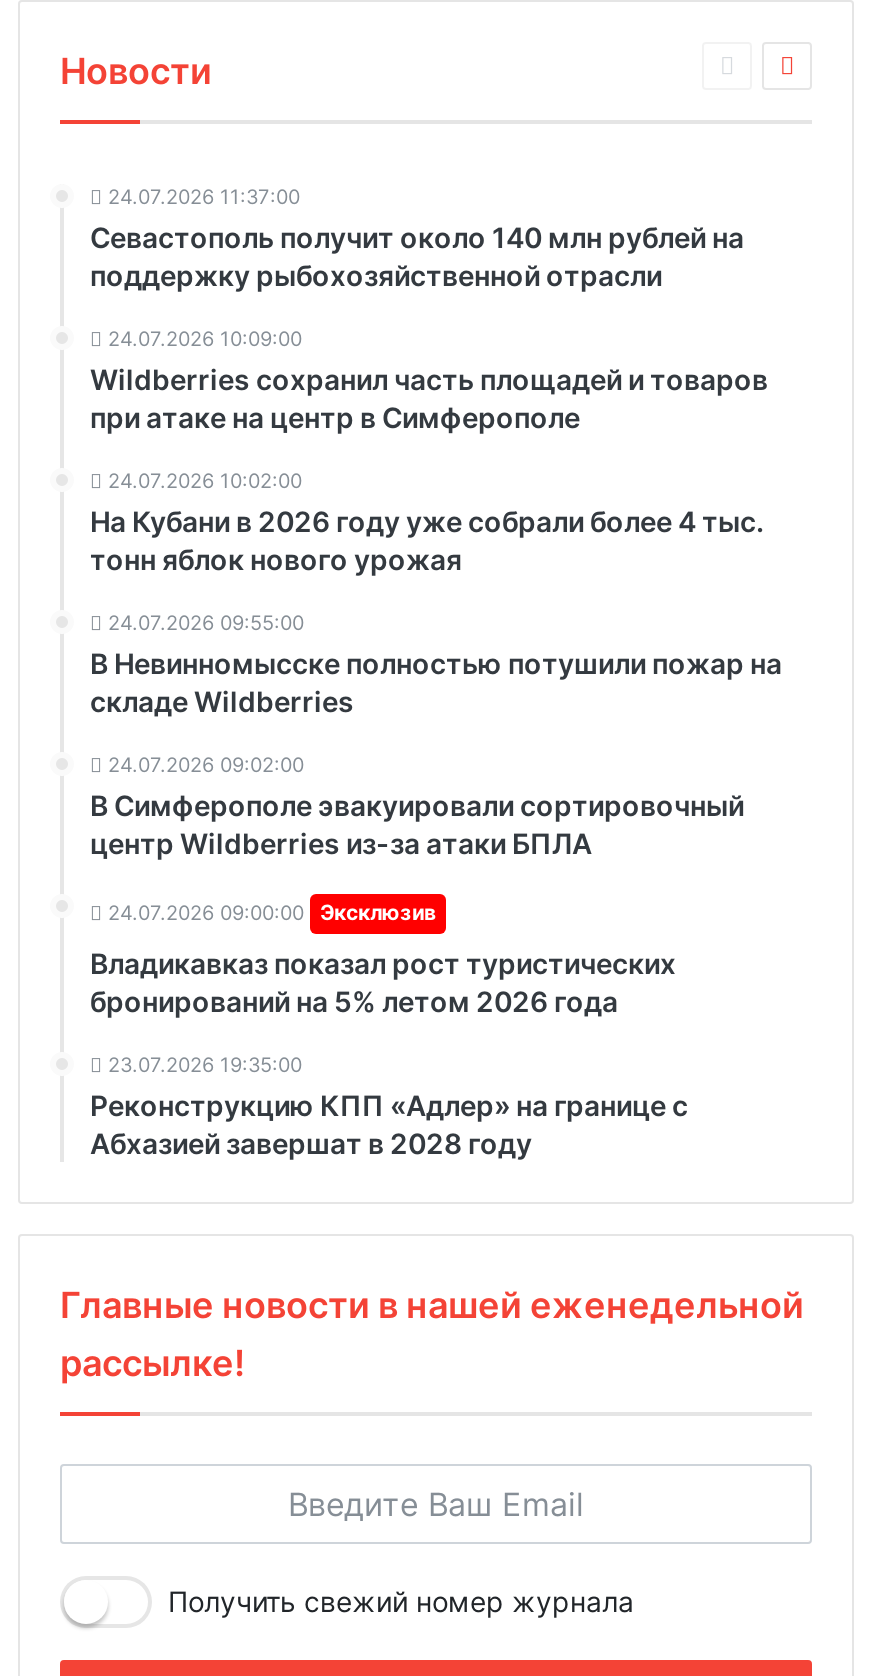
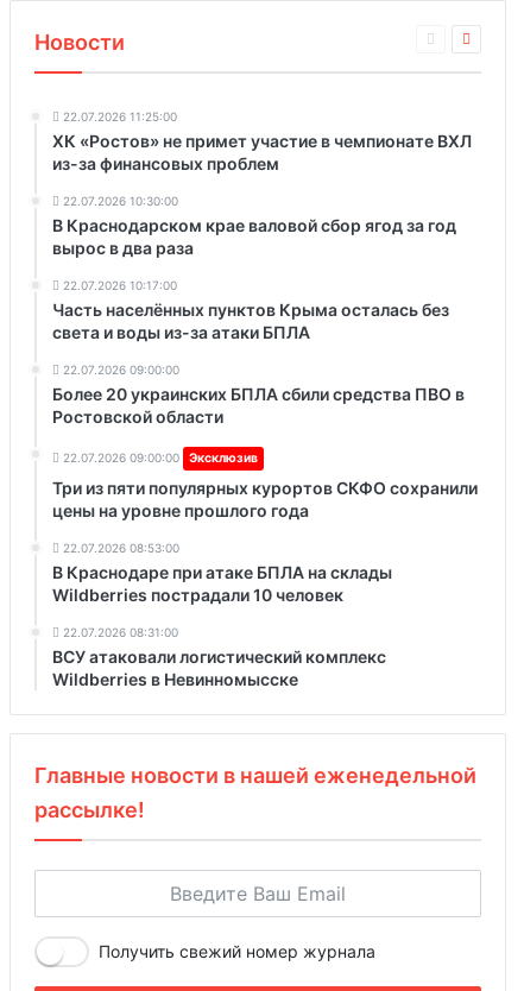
[90,183,782,923] 24.07.2026 11:37:00 | Севастополь получит около 140 млн рублей на | поддержку рыбохозяйственной отрасли | 24.07.2026 10:09:00 | Wildberries сохранил часть площадей и товаров | при атаке на центр в Симферополе | 24.07.2026 10:02:00 | На Кубани в 2026 году уже собрали более 4 тыс. | тонн яблок нового урожая | 24.07.2026 09:55:00 | В Невинномысске полностью потушили пожар на | складе Wildberries | 24.07.2026 09:02:00 | В Симферополе эвакуировали сортировочный | центр Wildberries из-за атаки БПЛА | 24.07.2026 09:00:00 -> [52,109,472,464] 22.07.2026 11:25:00 | ХК «Ростов» не примет участие в чемпионате ВХЛ | из-за финансовых проблем | 22.07.2026 10:30:00 | В Краснодарском крае валовой сбор ягод за год | вырос в два раза | 22.07.2026 10:17:00 | Часть населённых пунктов Крыма осталась без | света и воды из-за атаки БПЛА | 22.07.2026 09:00:00 | Более 20 украинских БПЛА сбили средства ПВО в | Ростовской области | 22.07.2026 09:00:00
moved [320,899,436,925] -> [189,450,258,465]: Эксклюзив
[90,945,688,1159] Владикавказ показал рост туристических | бронирований на 5% летом 2026 года | 23.07.2026 19:35:00 | Реконструкцию КПП «Адлер» на границе с | Абхазией завершат в 2028 году -> [52,477,478,689] Три из пяти популярных курортов СКФО сохранили | цены на уровне прошлого года | 22.07.2026 08:53:00 | В Краснодаре при атаке БПЛА на склады | Wildberries пострадали 10 человек | 22.07.2026 08:31:00 | ВСУ атаковали логистический комплекс | Wildberries в Невинномысске

